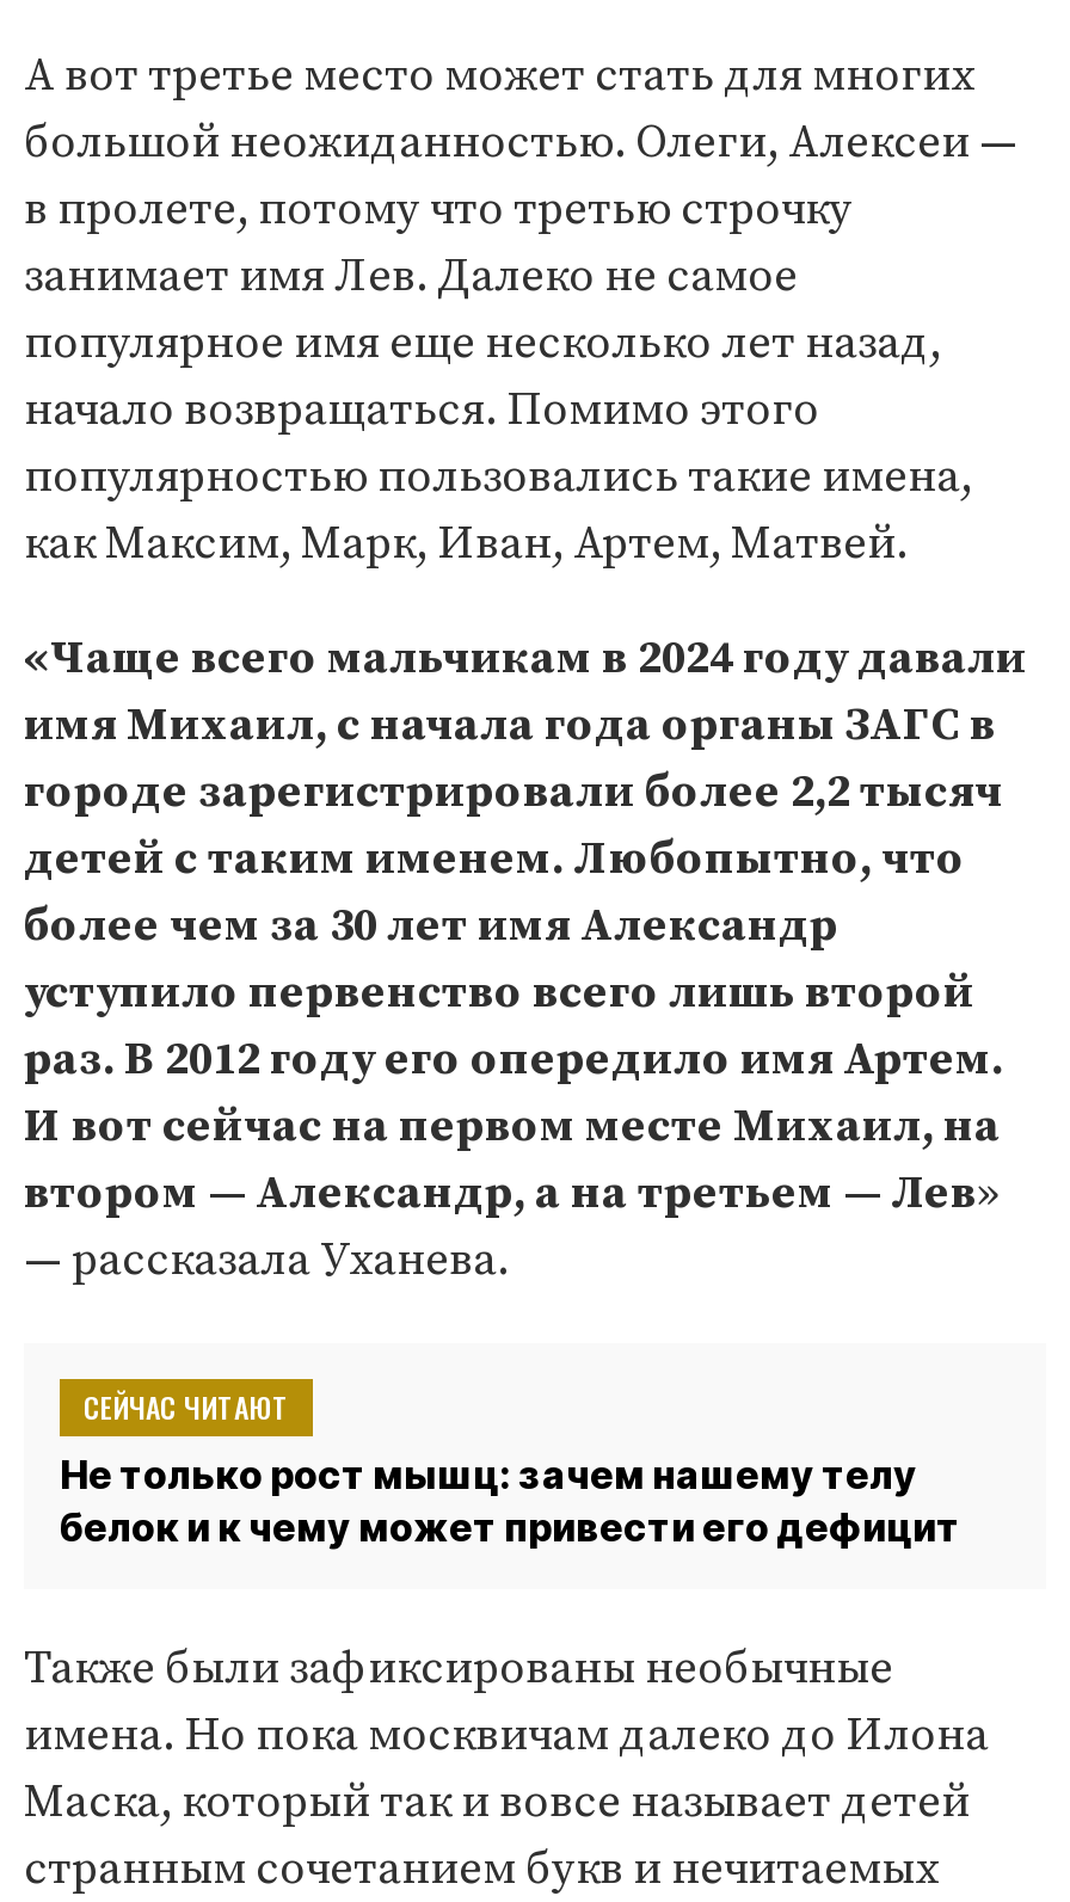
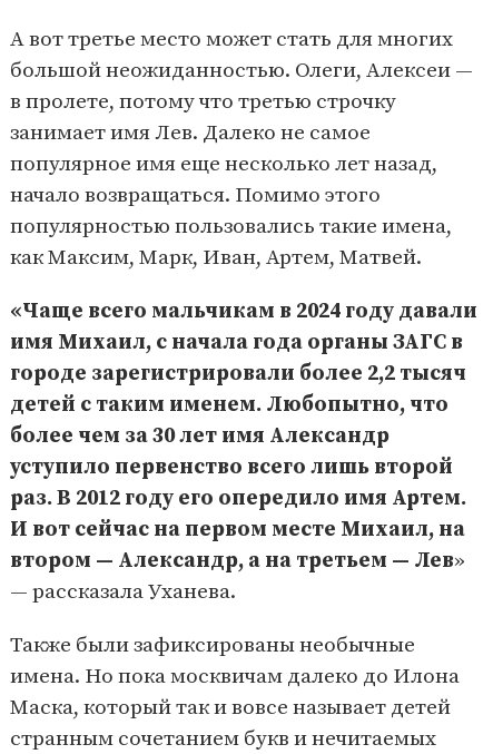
[60,1385,960,1550] СЕЙЧАС ЧИТАЮТ | Не только рост мышц: зачем нашему телу | белок и к чему может привести его дефицит -> none

